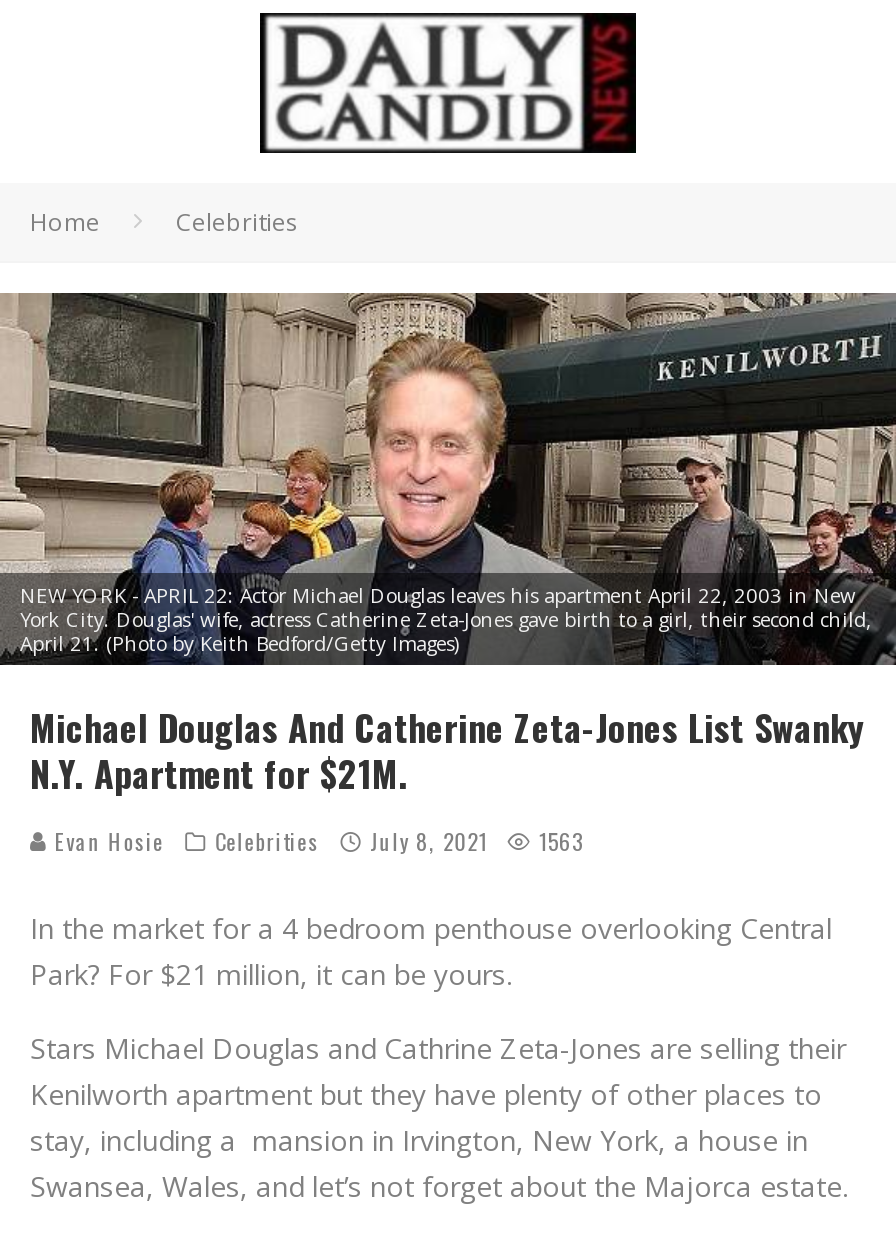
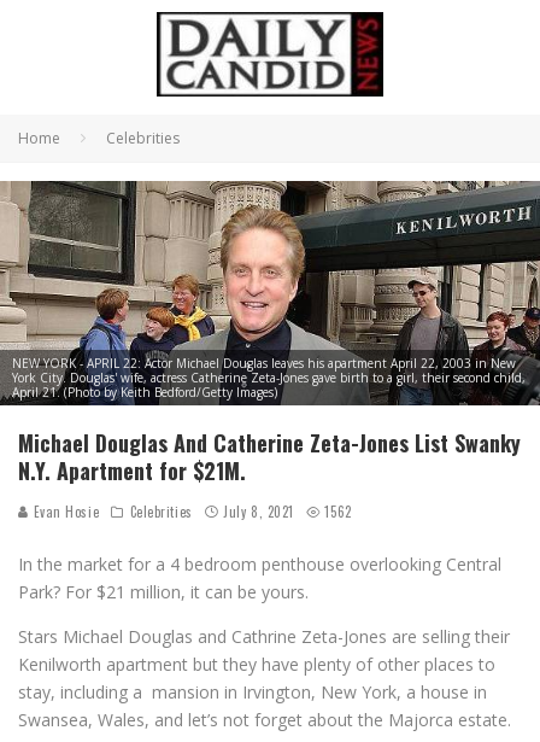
[48,826,583,858] Evan Hosie Celebrities July 8, 2021 1563 -> [29,502,351,522] Evan Hosie Celebrities July 8, 2021 1562

